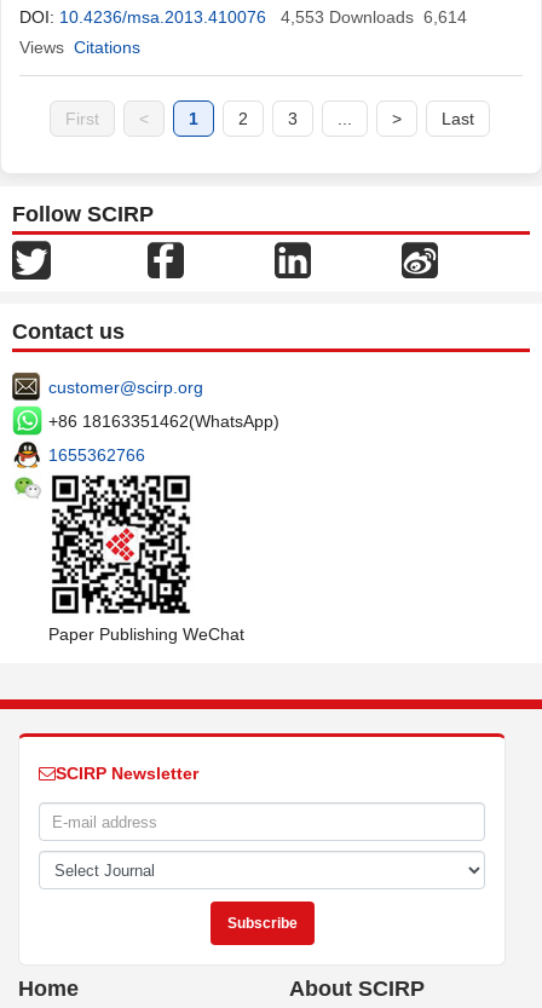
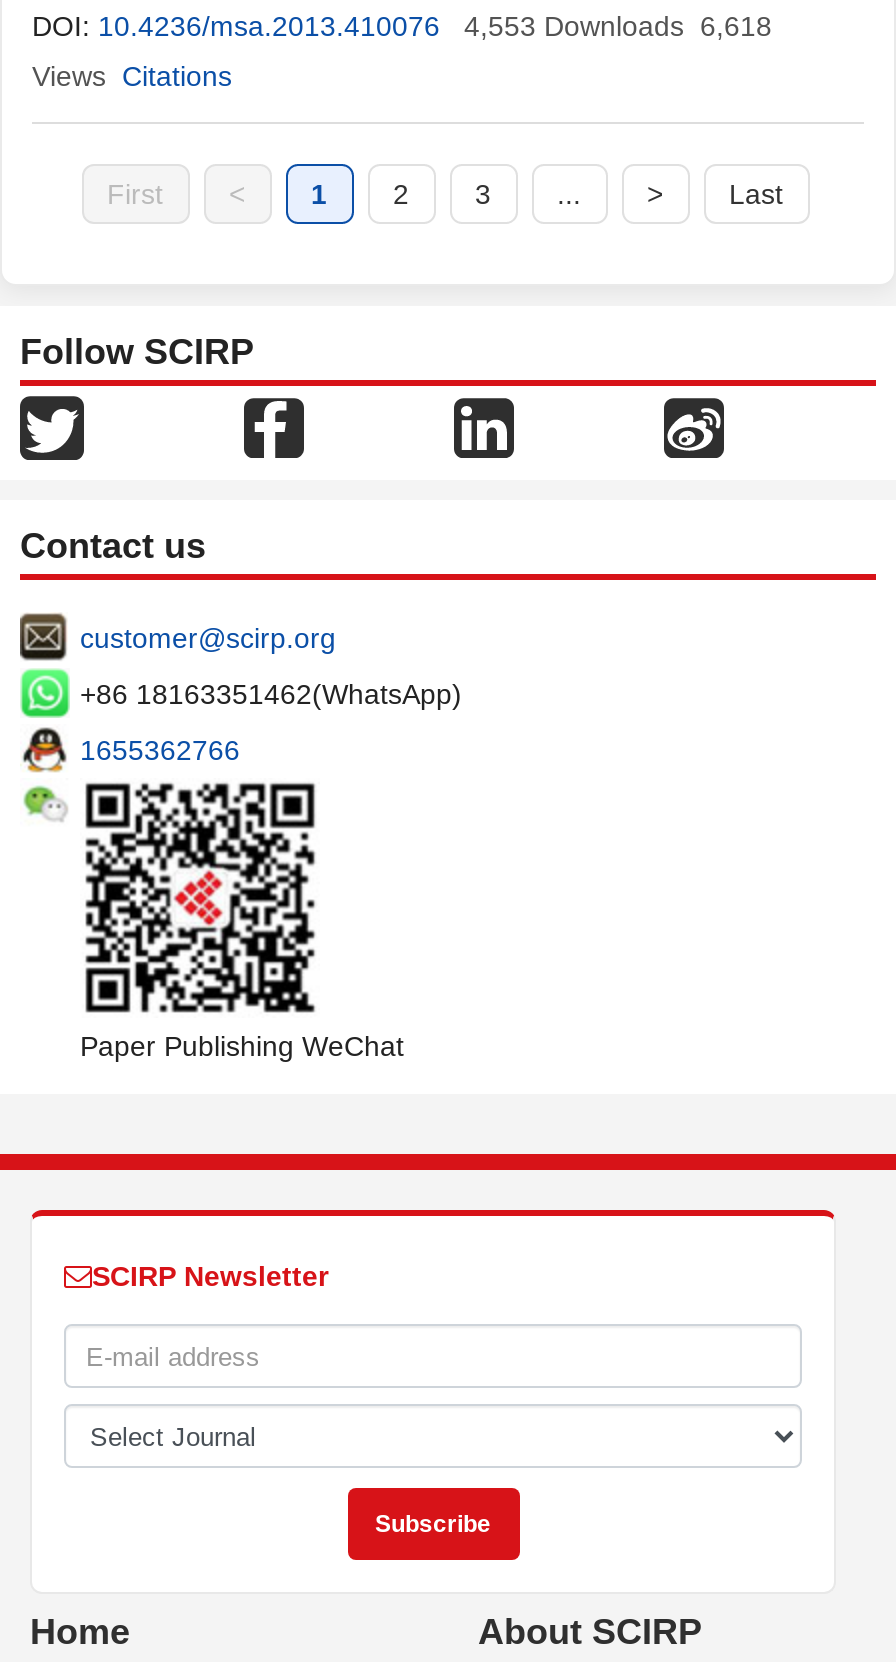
[19,7,467,27] DOI: 10.4236/msa.2013.410076 4,553 Downloads 6,614 -> [32,10,772,42] DOI: 10.4236/msa.2013.410076 4,553 Downloads 6,618

